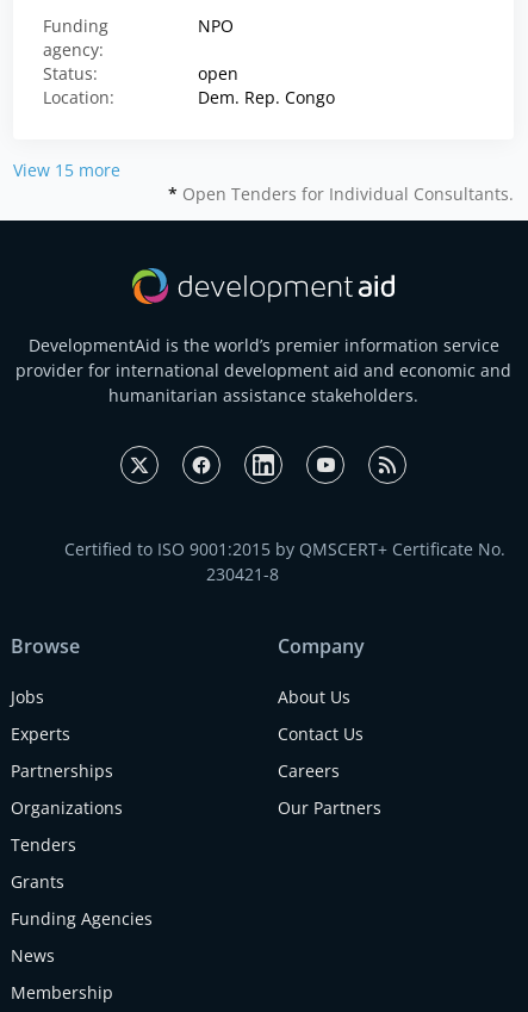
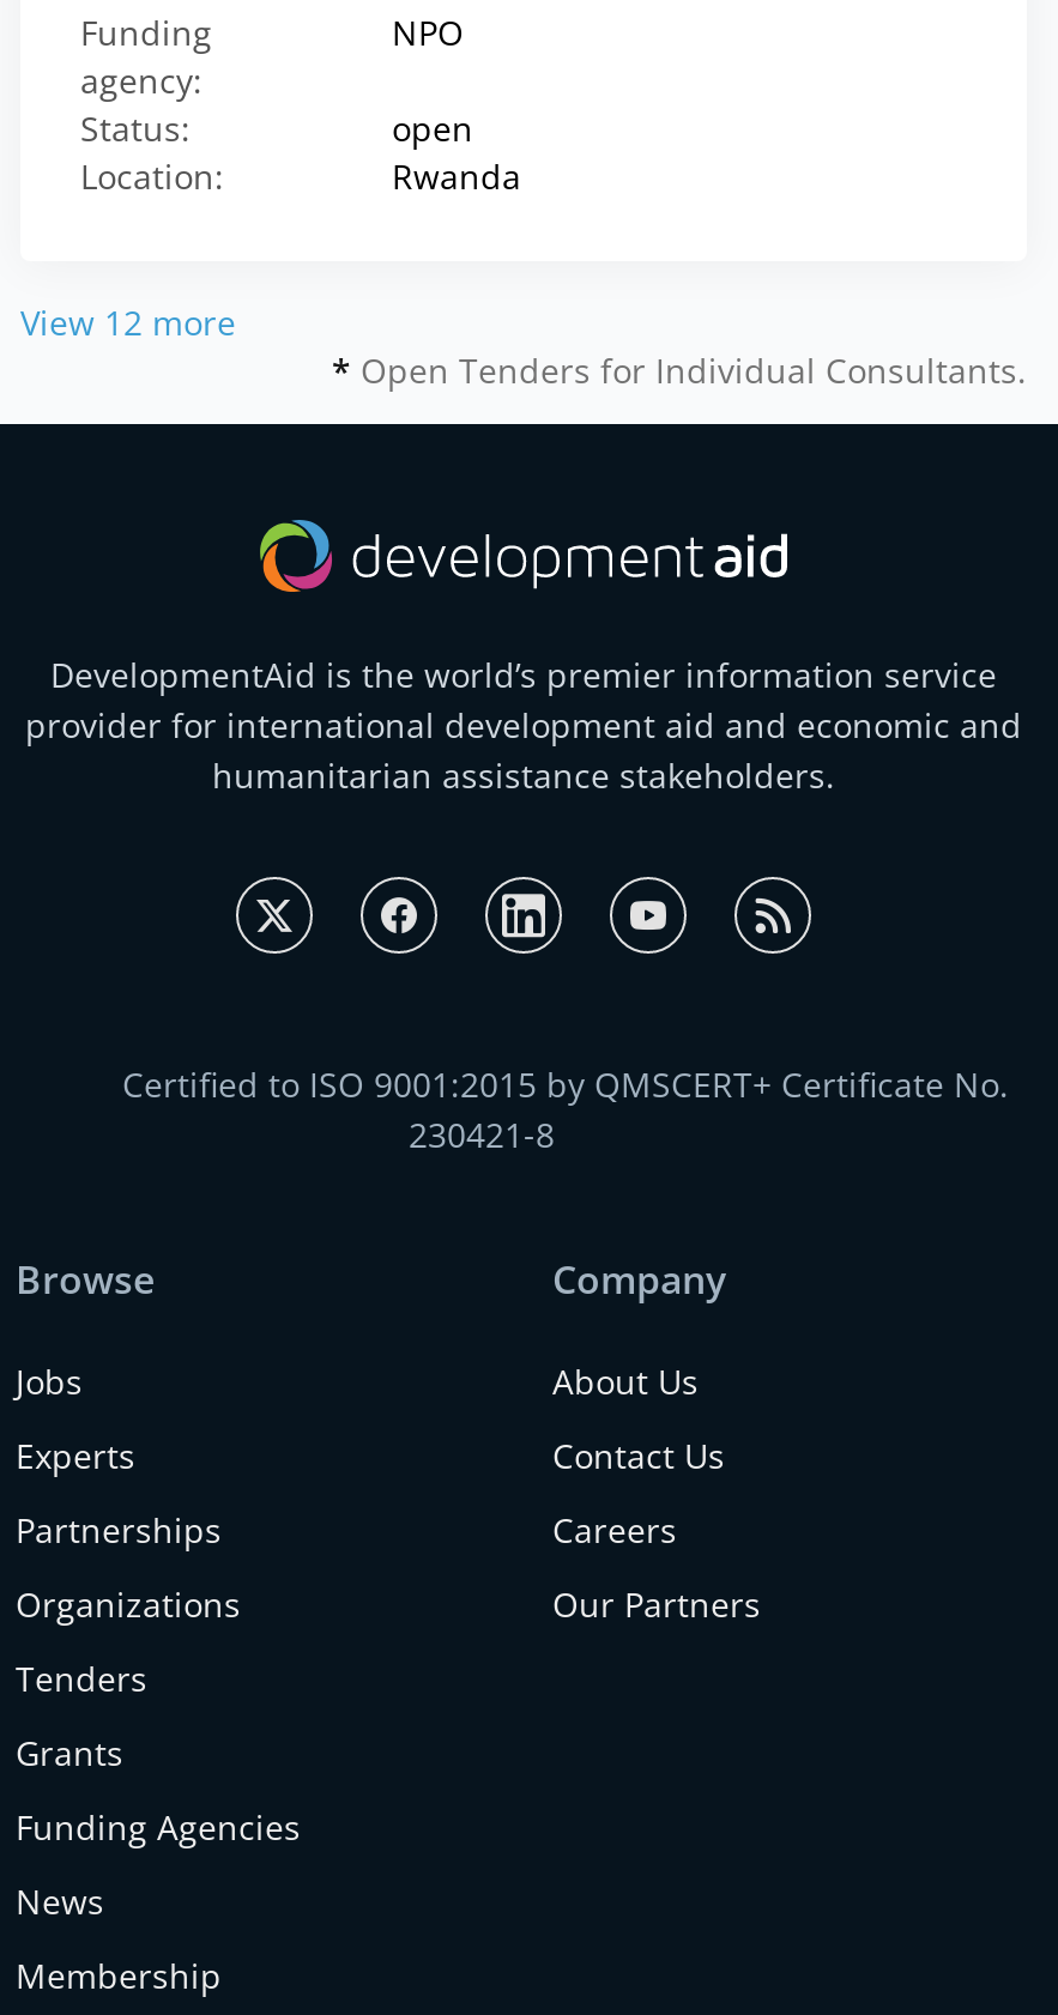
[198,86,335,108] Dem. Rep. Congo -> [392,154,521,200] Rwanda
[13,158,120,181] View 15 more -> [20,300,236,346] View 12 more

